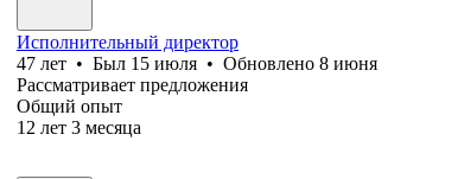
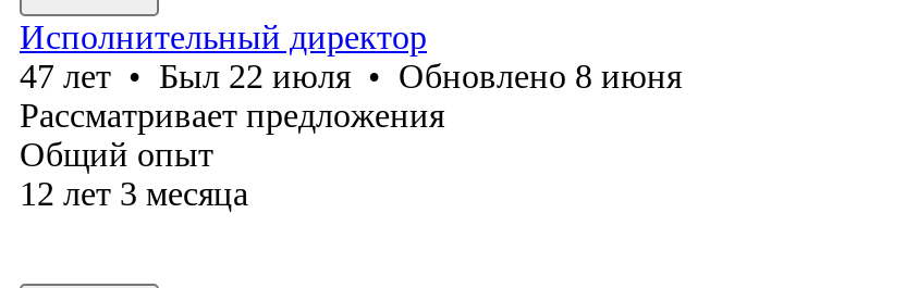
[17,53,377,73] 47 лет • Был 15 июля • Обновлено 8 июня -> [20,57,682,94] 47 лет • Был 22 июля • Обновлено 8 июня

